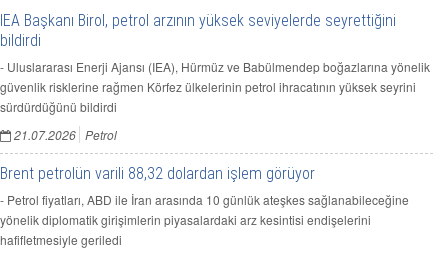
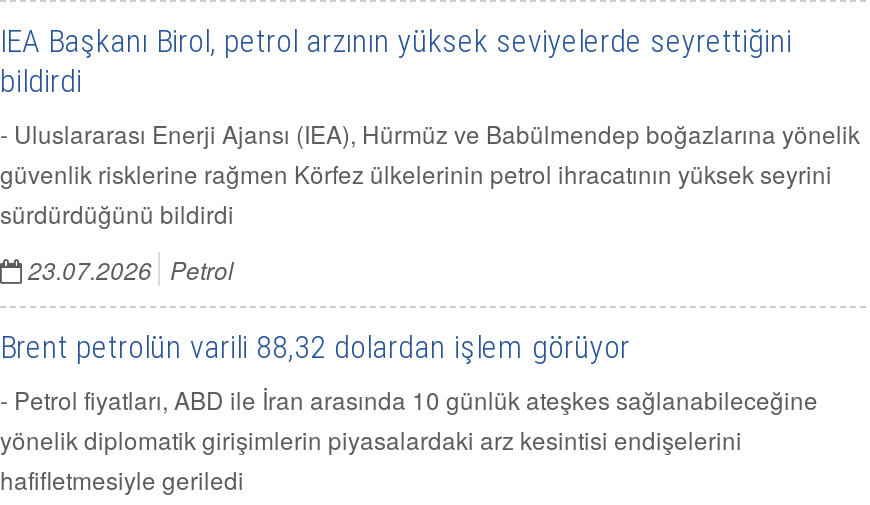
[14,126,117,143] 21.07.2026 Petrol -> [28,252,234,286] 23.07.2026 Petrol

